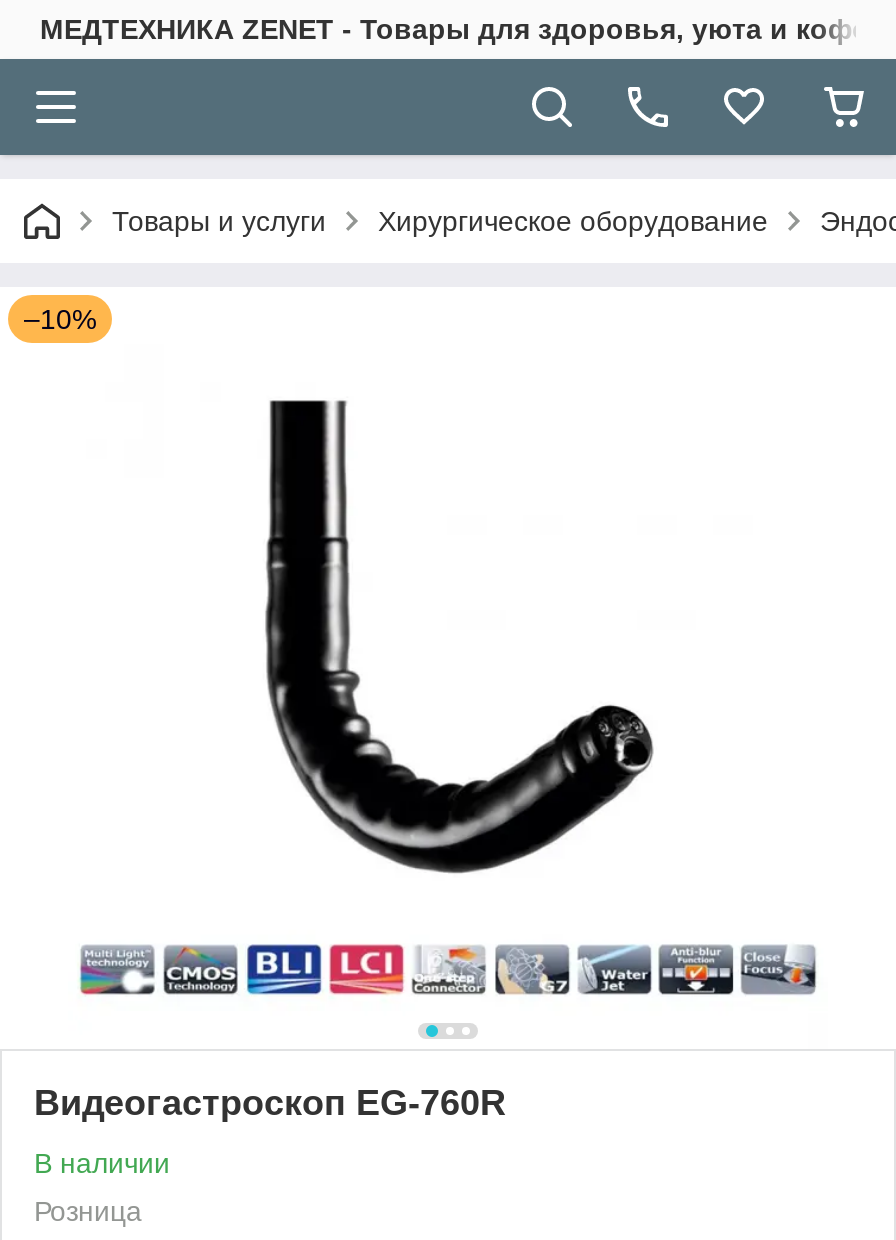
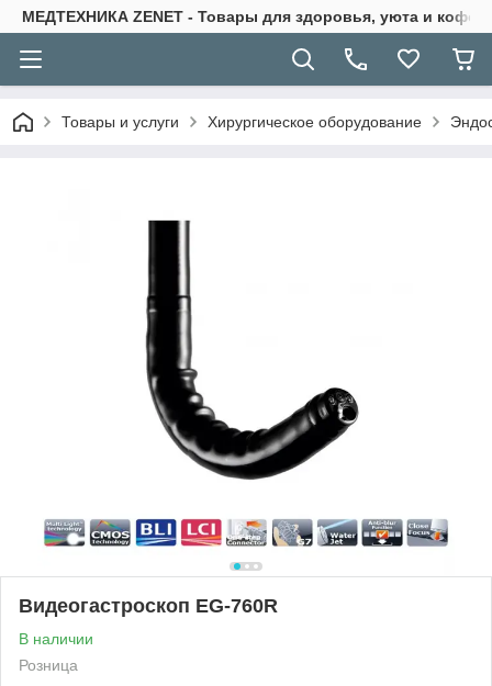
[24,303,96,335] –10% -> none

